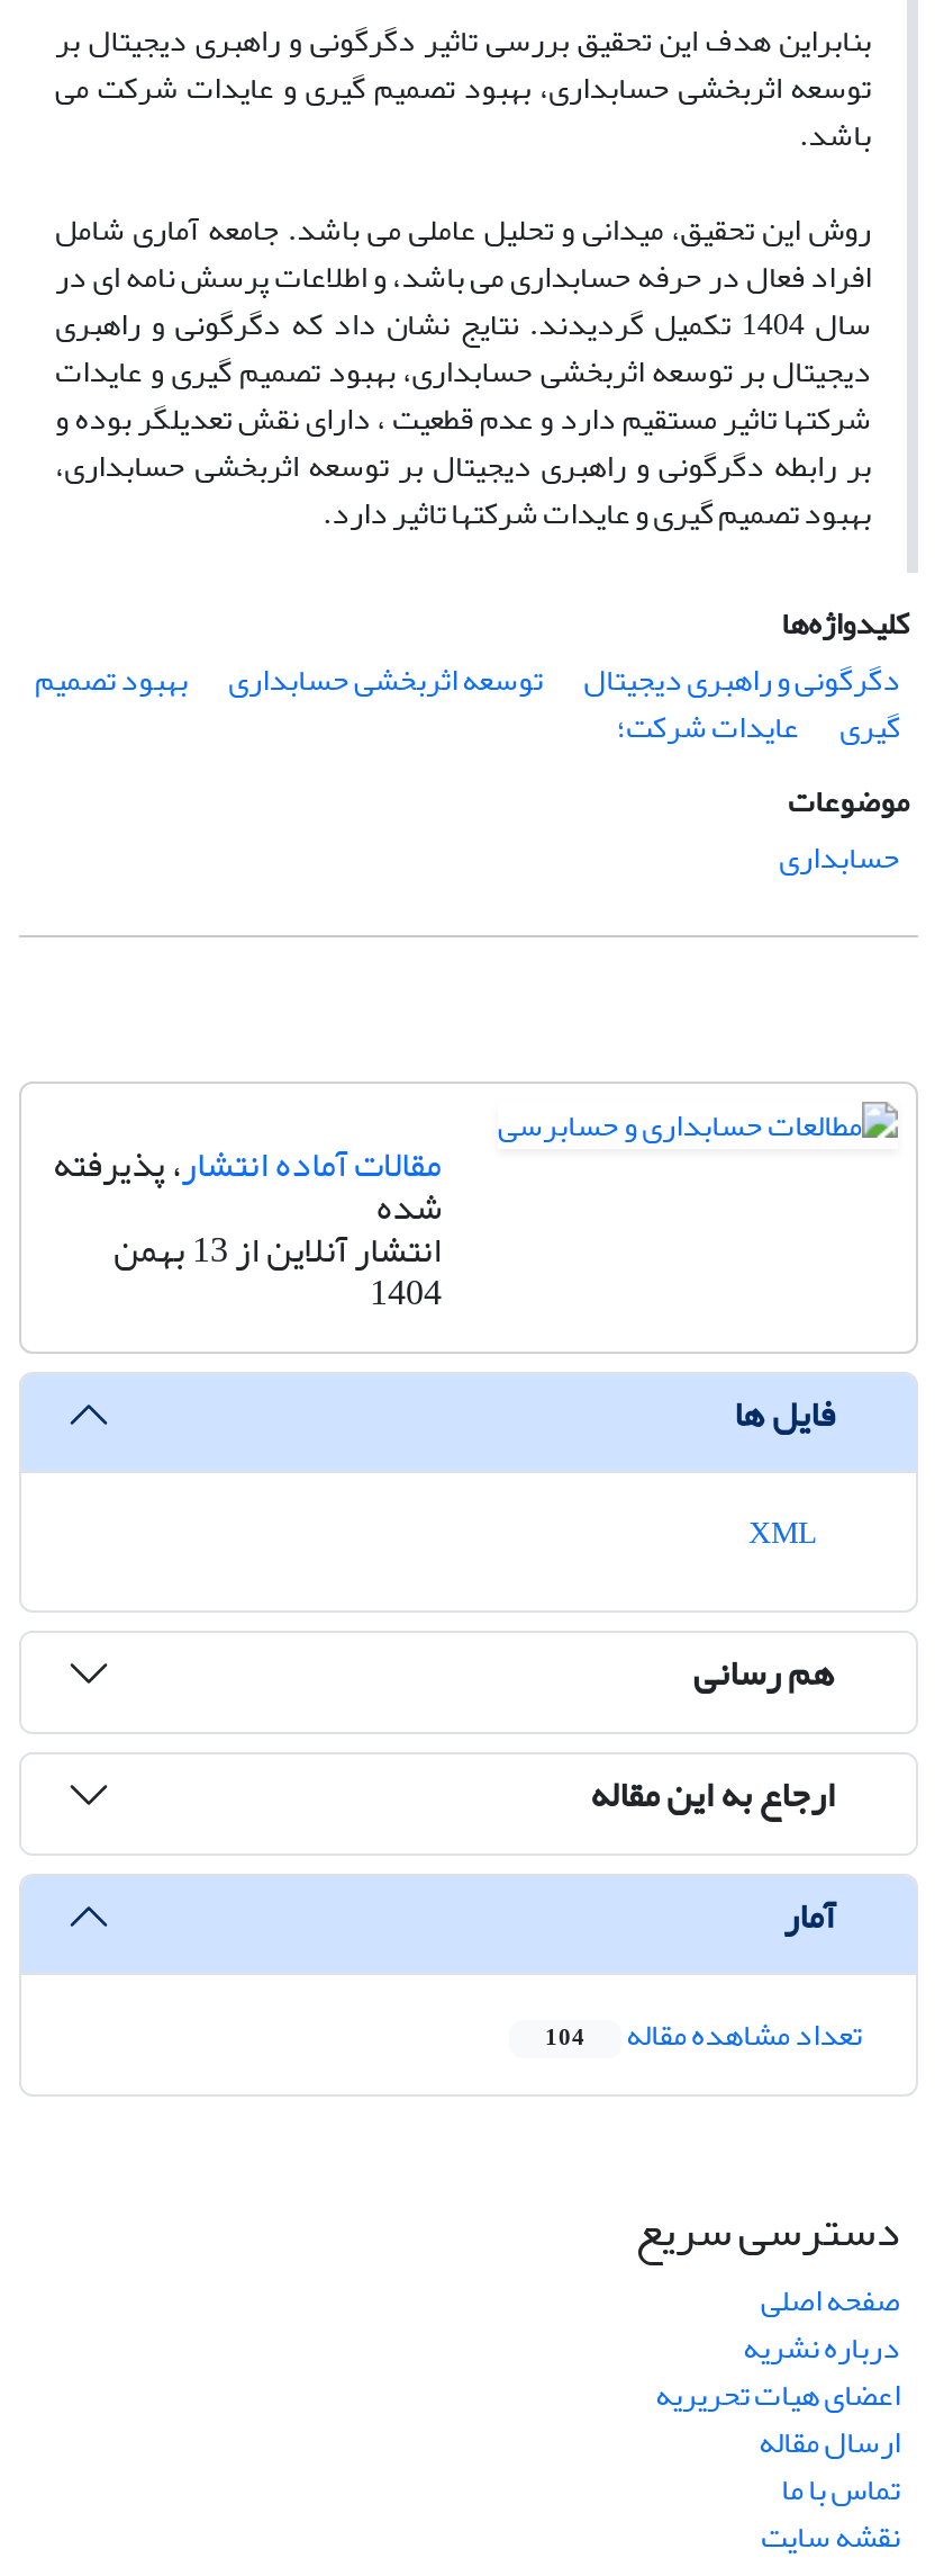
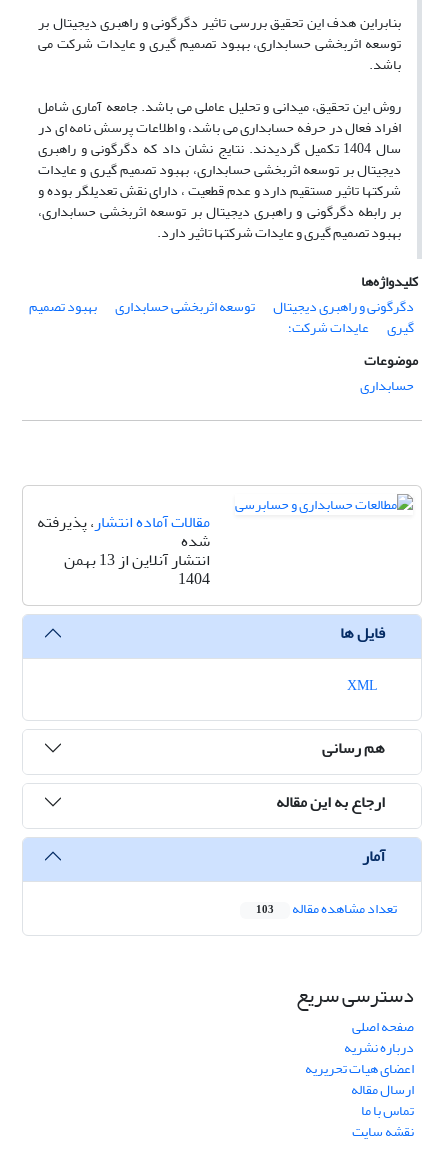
[545,2005,862,2066] تعداد مشاهده مقاله 104 -> [256,895,397,922] تعداد مشاهده مقاله 103

